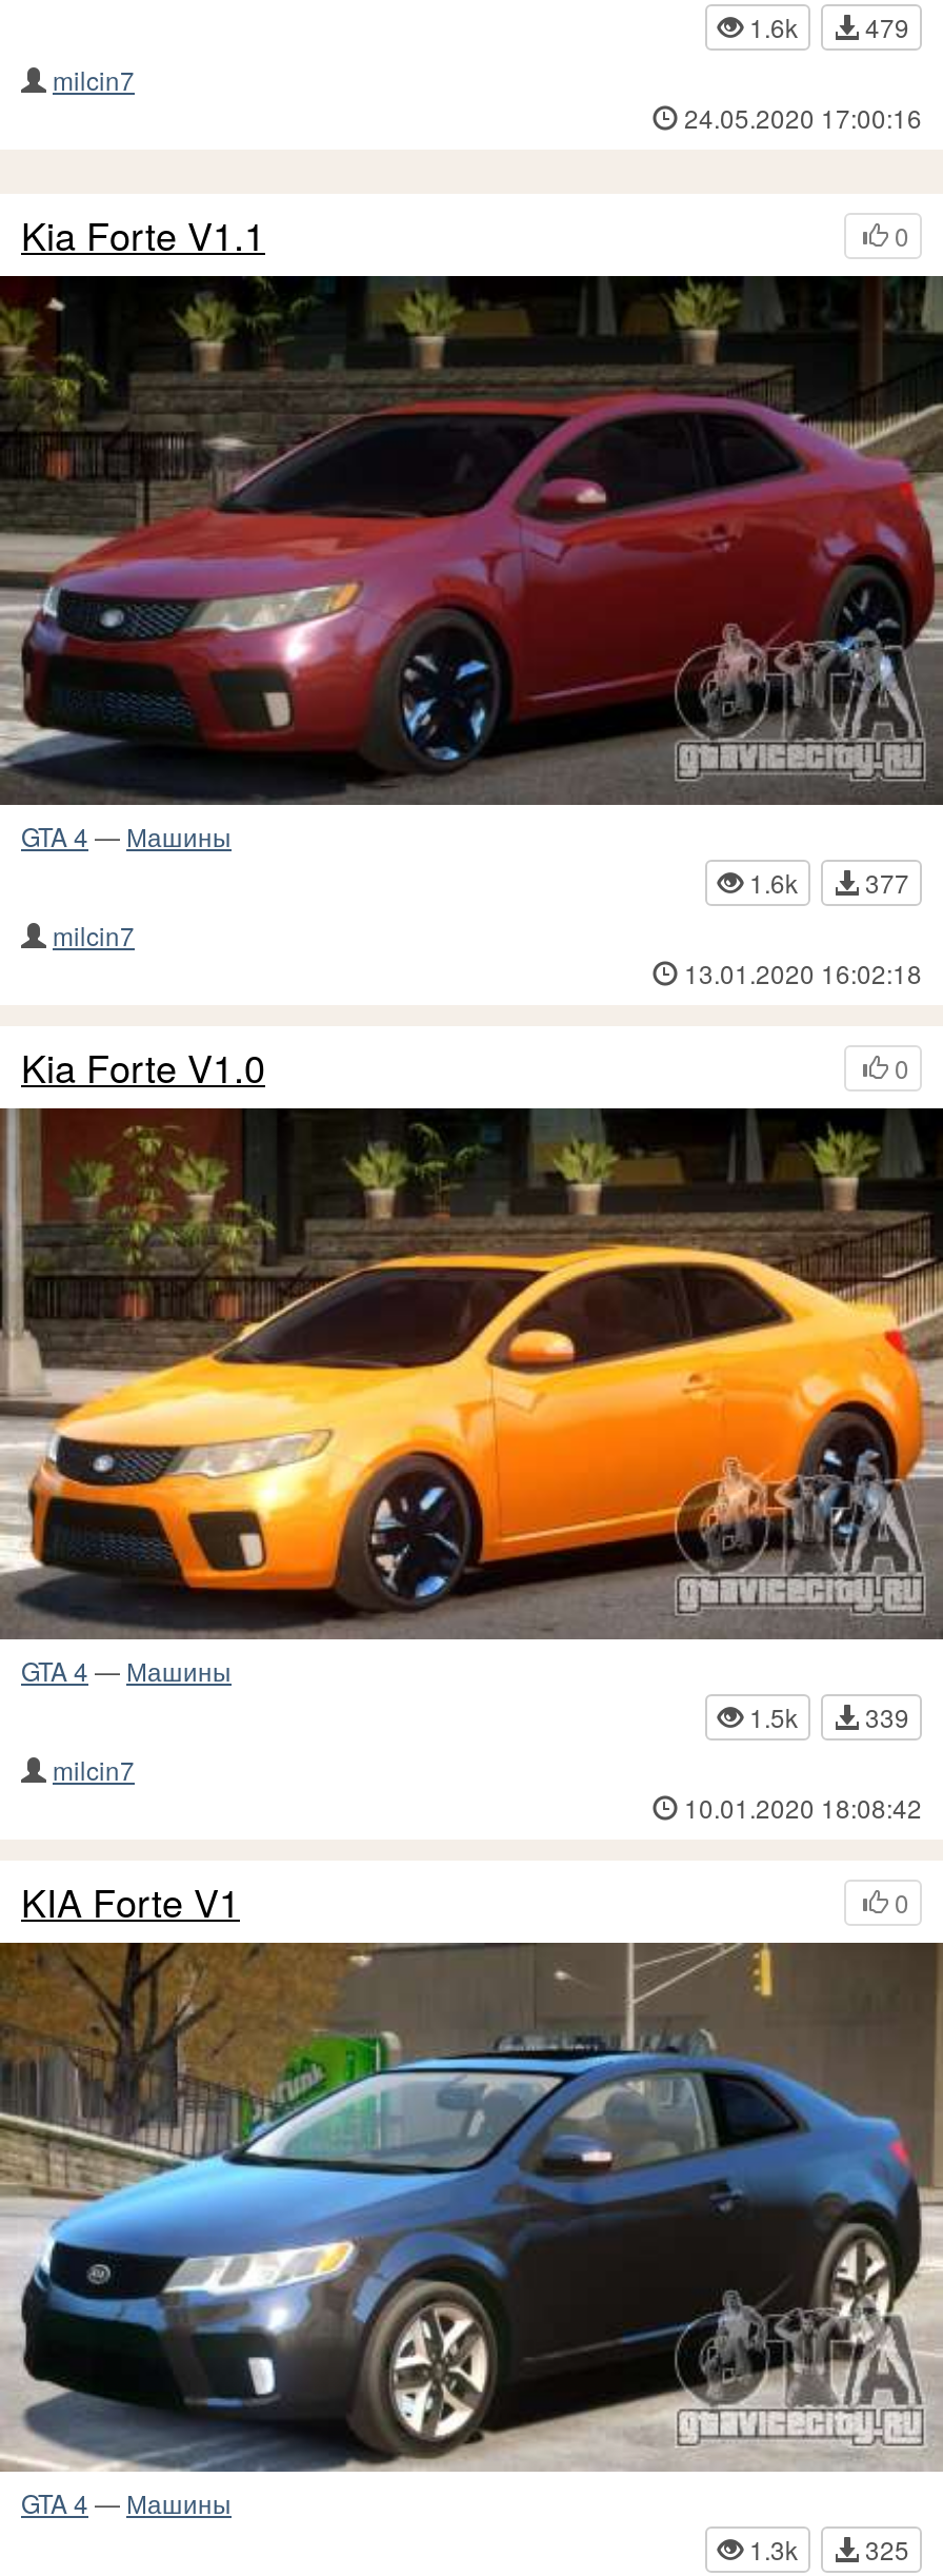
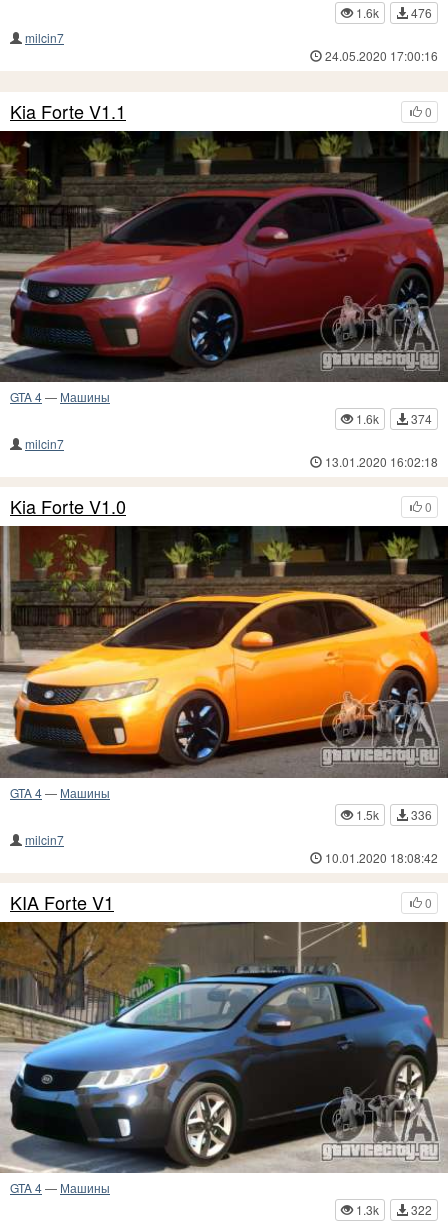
[749,8,909,43] 1.6k 479 -> [356,4,432,21] 1.6k 476
[749,864,909,900] 1.6k 377 -> [356,410,432,427] 1.6k 374
[749,1698,909,1734] 1.5k 339 -> [356,806,432,823] 1.5k 336
[749,2531,909,2567] 1.3k 325 -> [356,1201,432,1218] 1.3k 322

